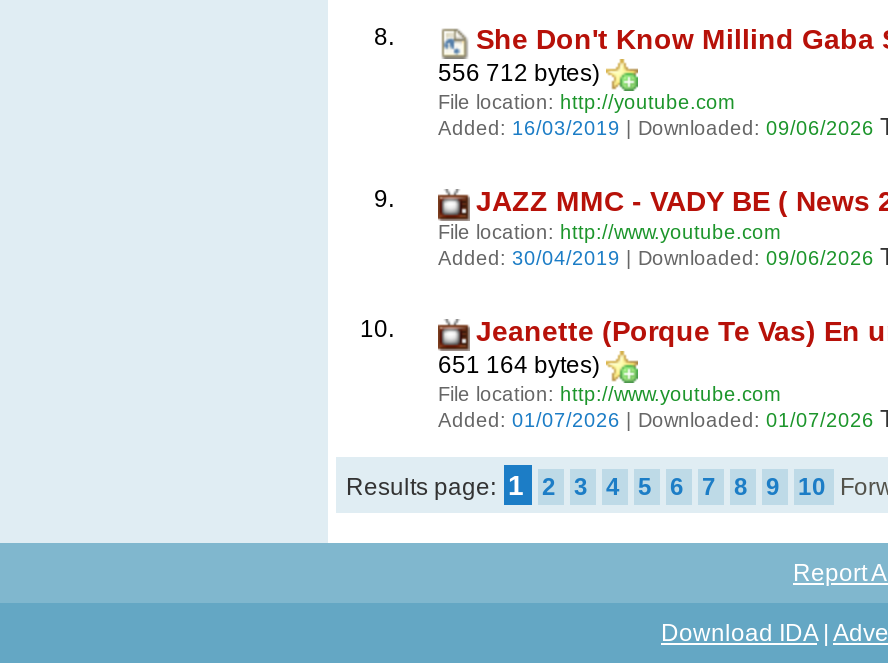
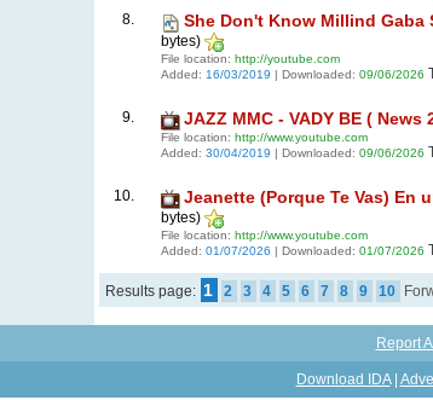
[438,59,606,87] 556 712 bytes) -> [161,33,204,50] bytes)
[438,351,606,379] 651 164 bytes) -> [161,209,204,226] bytes)

